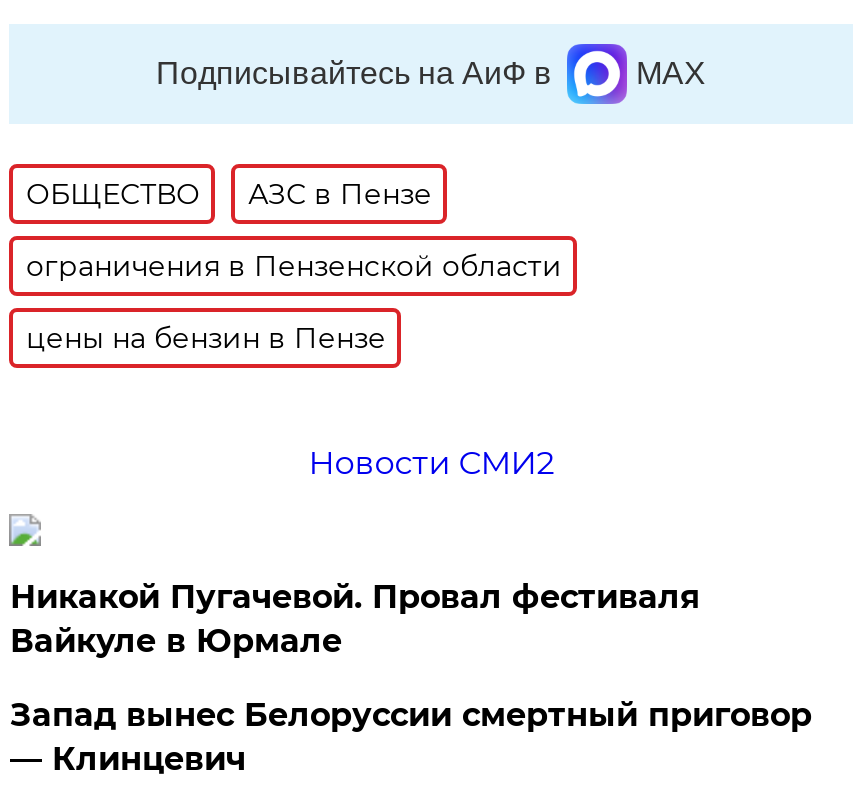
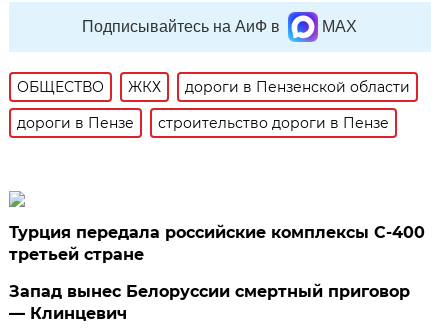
[26,176,562,482] АЗС в Пензе | ограничения в Пензенской области | цены на бензин в Пензе | Новости СМИ2 -> [17,78,410,132] ЖКХ | дороги в Пензенской области | дороги в Пензе | строительство дороги в Пензе
[10,578,700,660] Никакой Пугачевой. Провал фестиваля | Вайкуле в Юрмале -> [9,223,425,264] Турция передала российские комплексы С-400 | третьей стране

